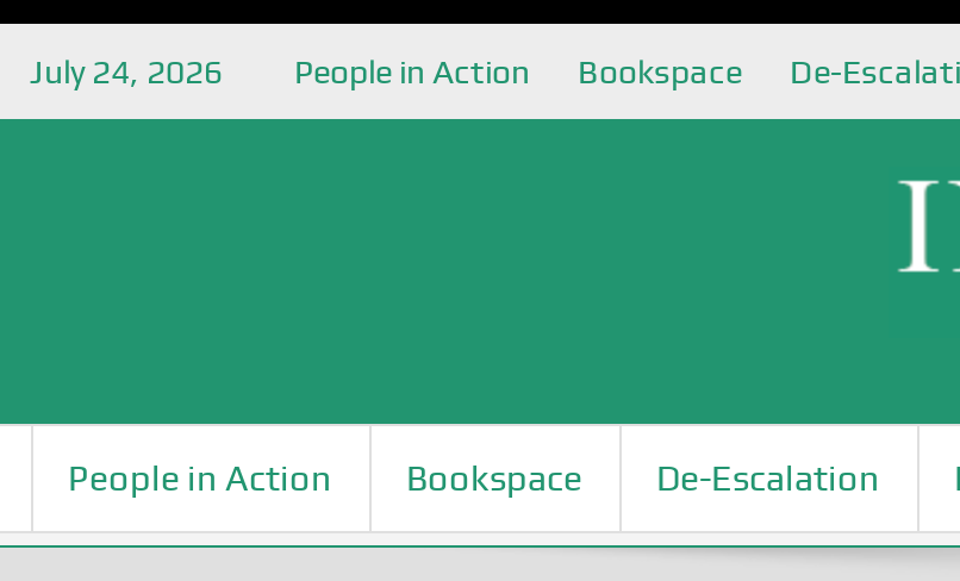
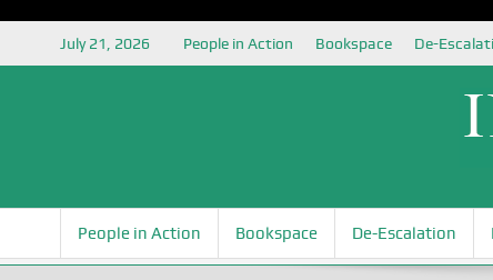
[30,52,223,90] July 24, 2026 -> [59,34,149,52] July 21, 2026

